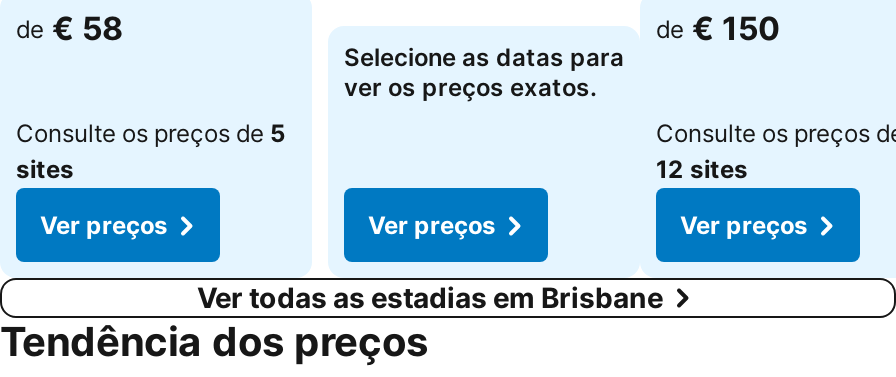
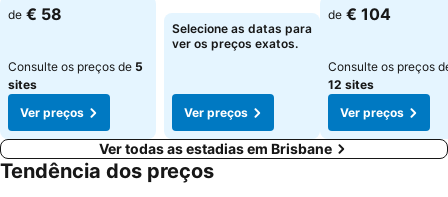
[656,8,780,48] de € 150 -> [328,4,391,24] de € 104

